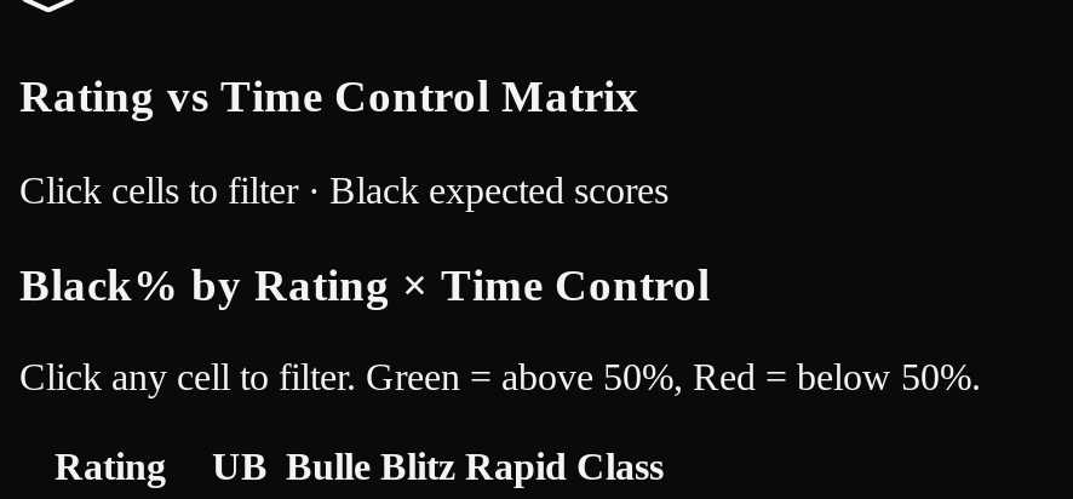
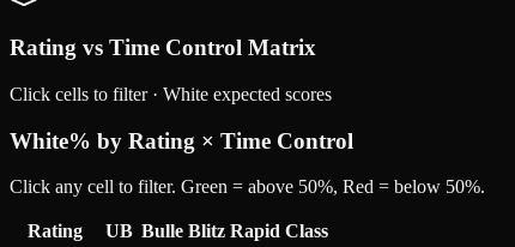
[19,169,669,210] Click cells to filter · Black expected scores -> [10,84,332,104] Click cells to filter · White expected scores
[19,258,710,309] Black% by Rating × Time Control -> [10,128,353,153] White% by Rating × Time Control

